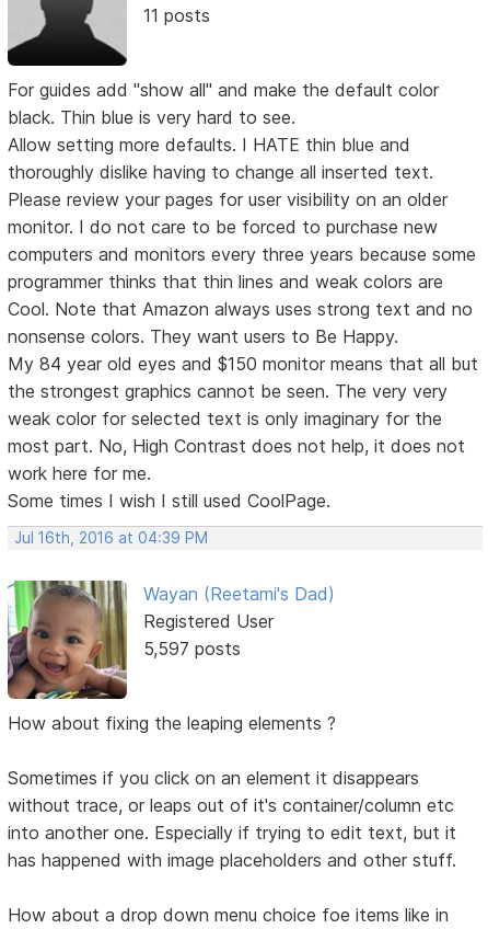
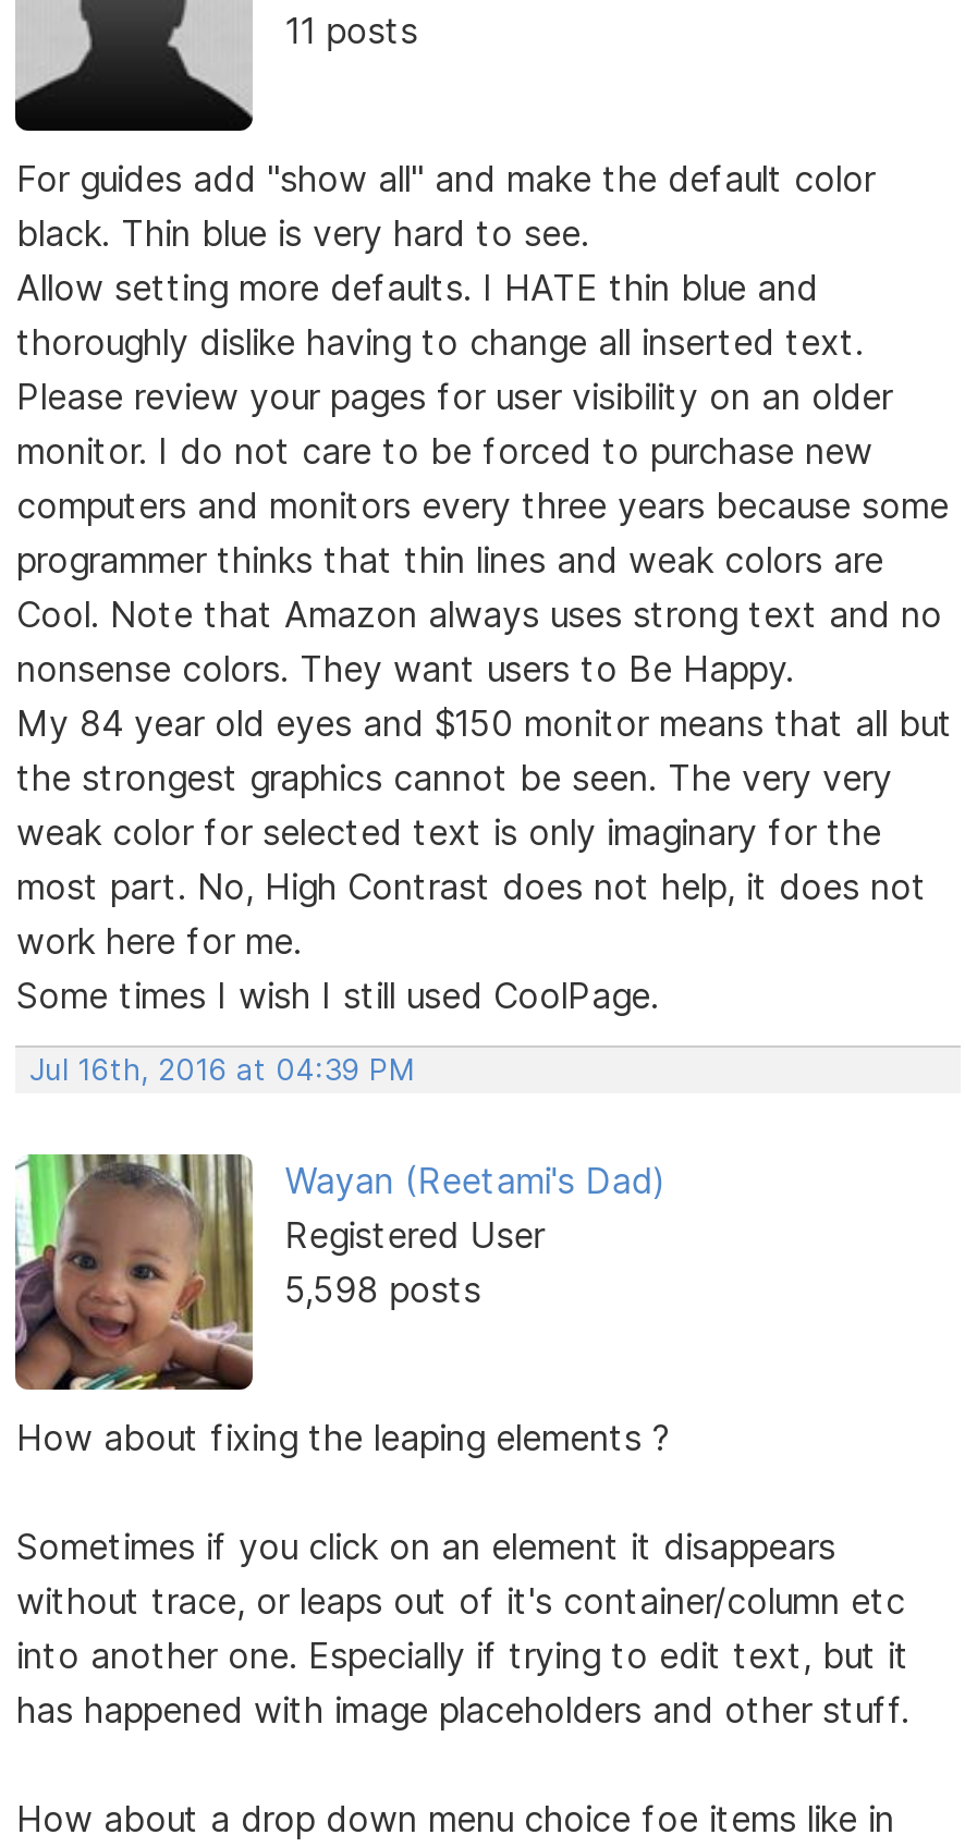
[143,637,240,659] 5,597 posts -> [285,1267,481,1311] 5,598 posts

